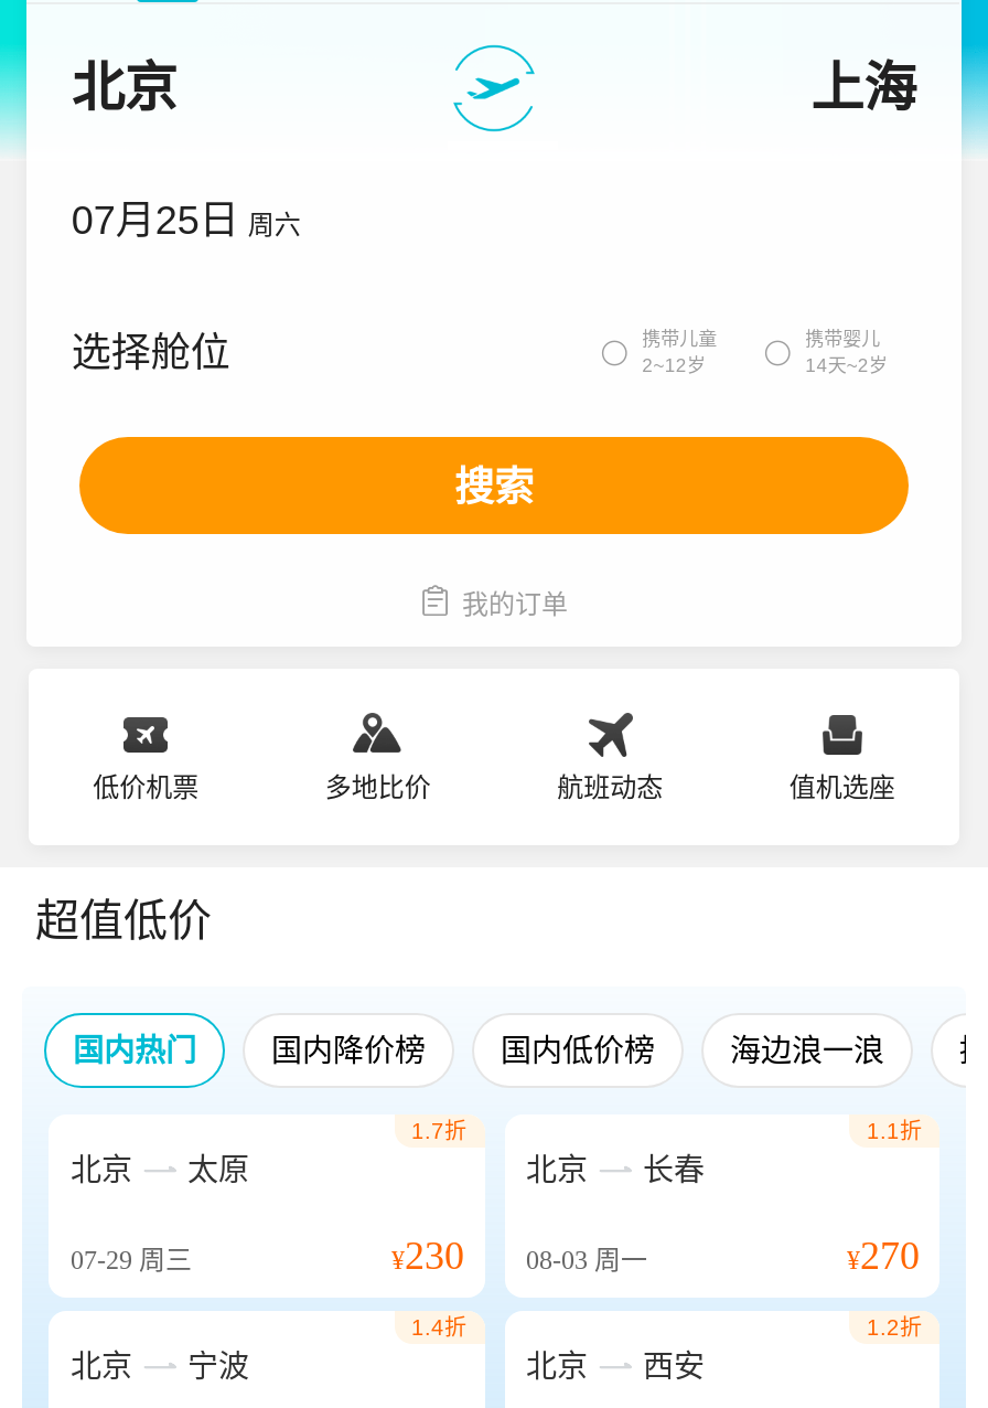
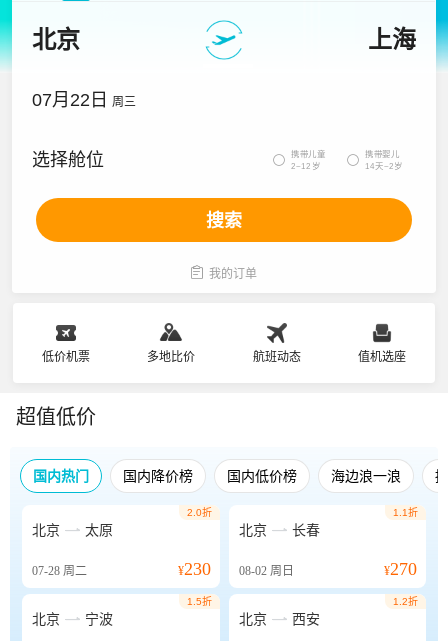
[71,199,301,243] 07月25日 周六 -> [32,90,136,110] 07月22日 周三
[411,1119,466,1143] 1.7折 -> [186,507,211,518] 2.0折
[71,1245,192,1276] 07-29周三 -> [32,564,87,578] 07-28周二
[391,1234,647,1278] ¥230 08-03周一 -> [177,559,293,579] ¥230 08-02周日
[411,1315,466,1340] 1.4折 -> [186,596,211,607] 1.5折

